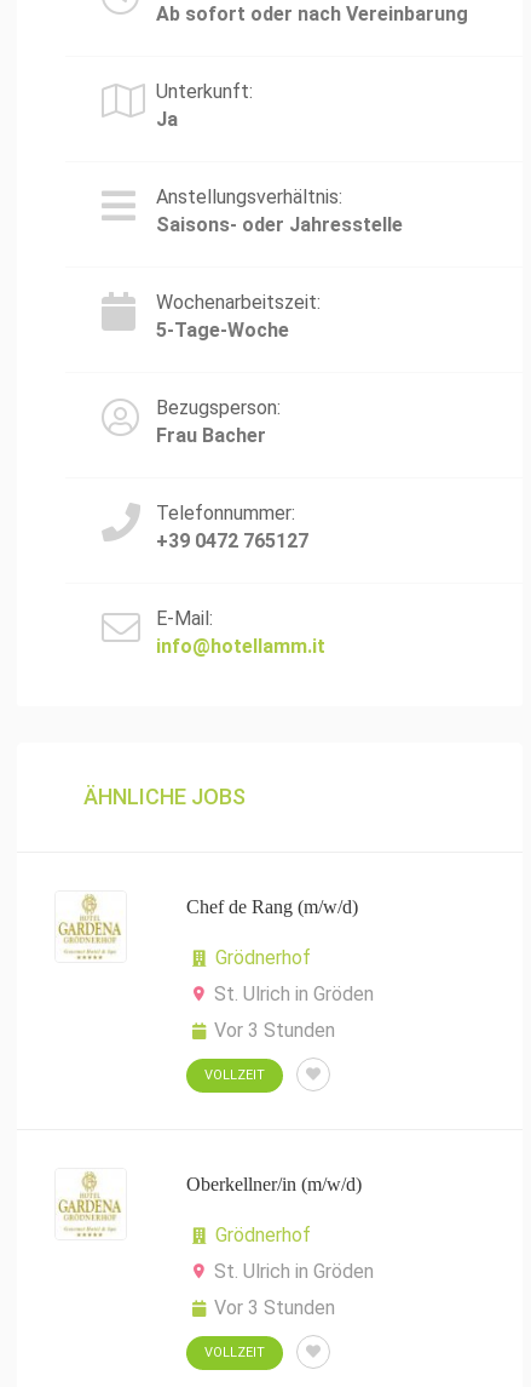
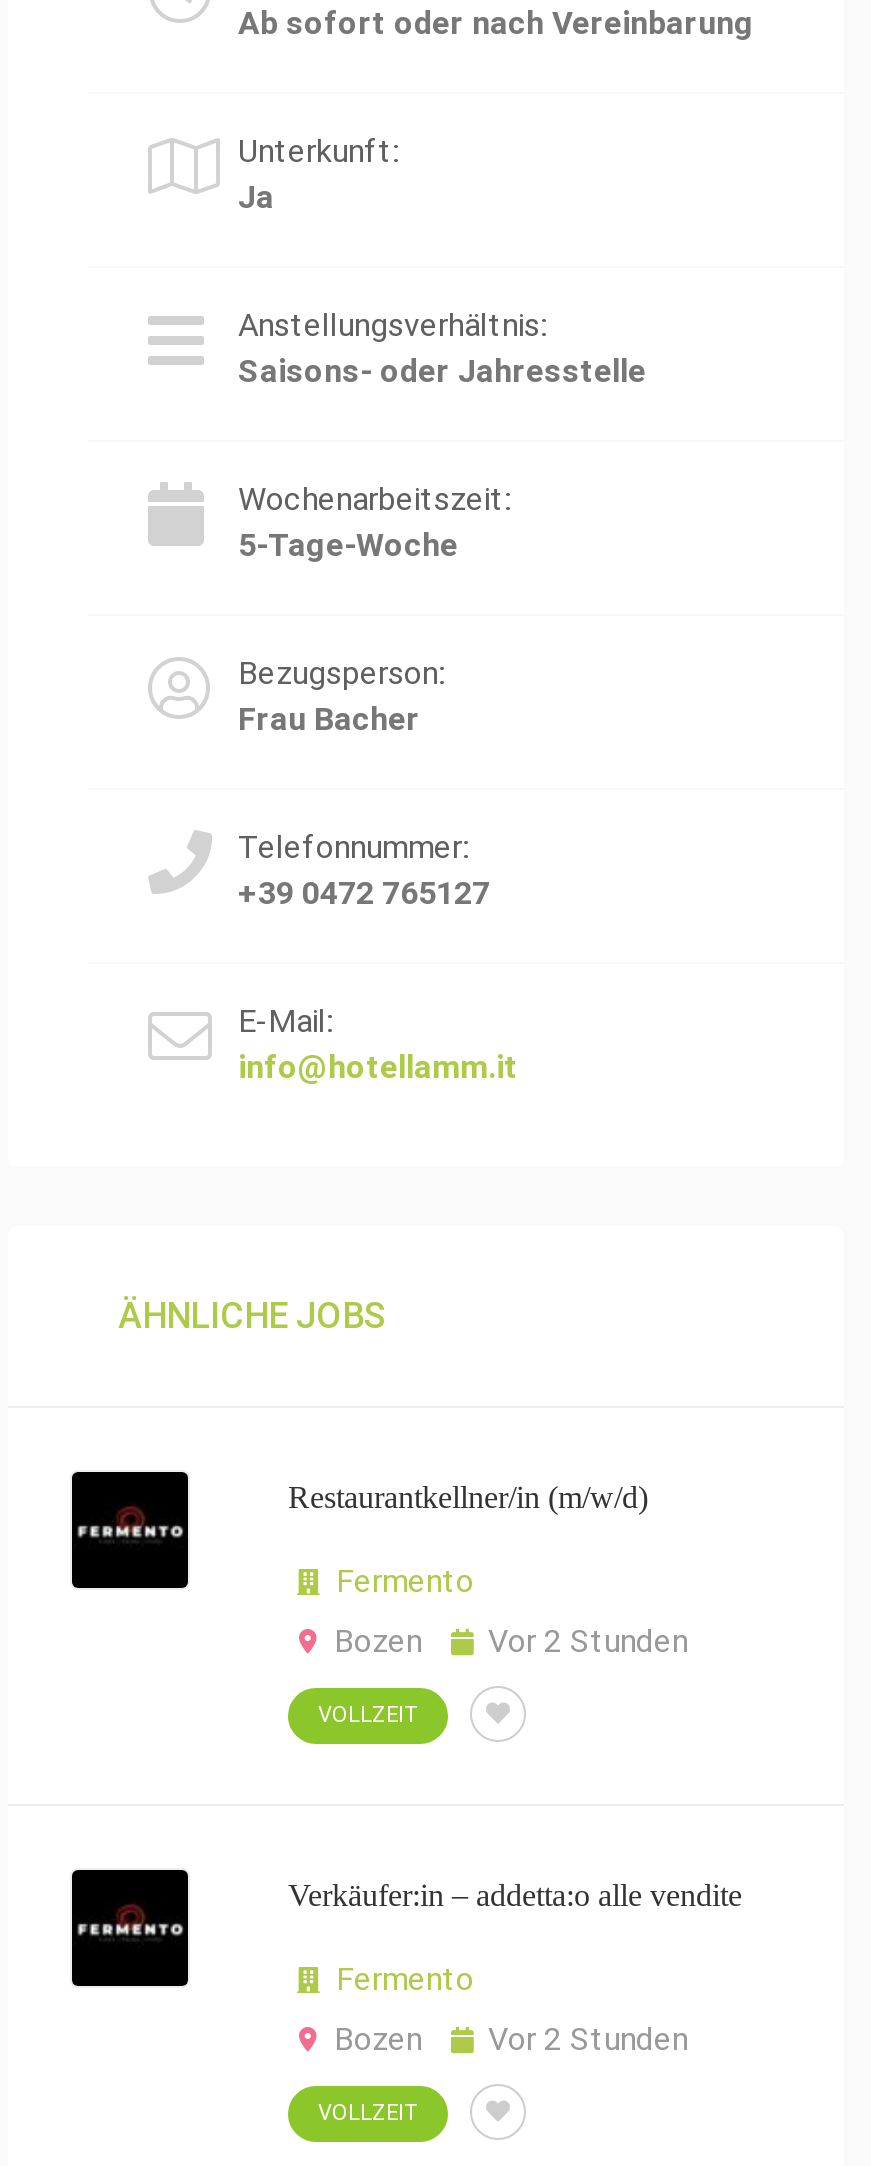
[56,893,126,962] [image] -> [70,1470,190,1590] [image]
[186,896,374,1042] Chef de Rang (m/w/d) | Grödnerhof | St. Ulrich in Gröden | Vor 3 Stunden -> [288,1480,688,1660] Restaurantkellner/in (m/w/d) | Fermento | Bozen | Vor 2 Stunden
[56,1170,126,1239] [image] -> [70,1868,190,1988] [image]
[186,1174,374,1319] Oberkellner/in (m/w/d) | Grödnerhof | St. Ulrich in Gröden | Vor 3 Stunden -> [288,1878,742,2058] Verkäufer:in – addetta:o alle vendite | Fermento | Bozen | Vor 2 Stunden

